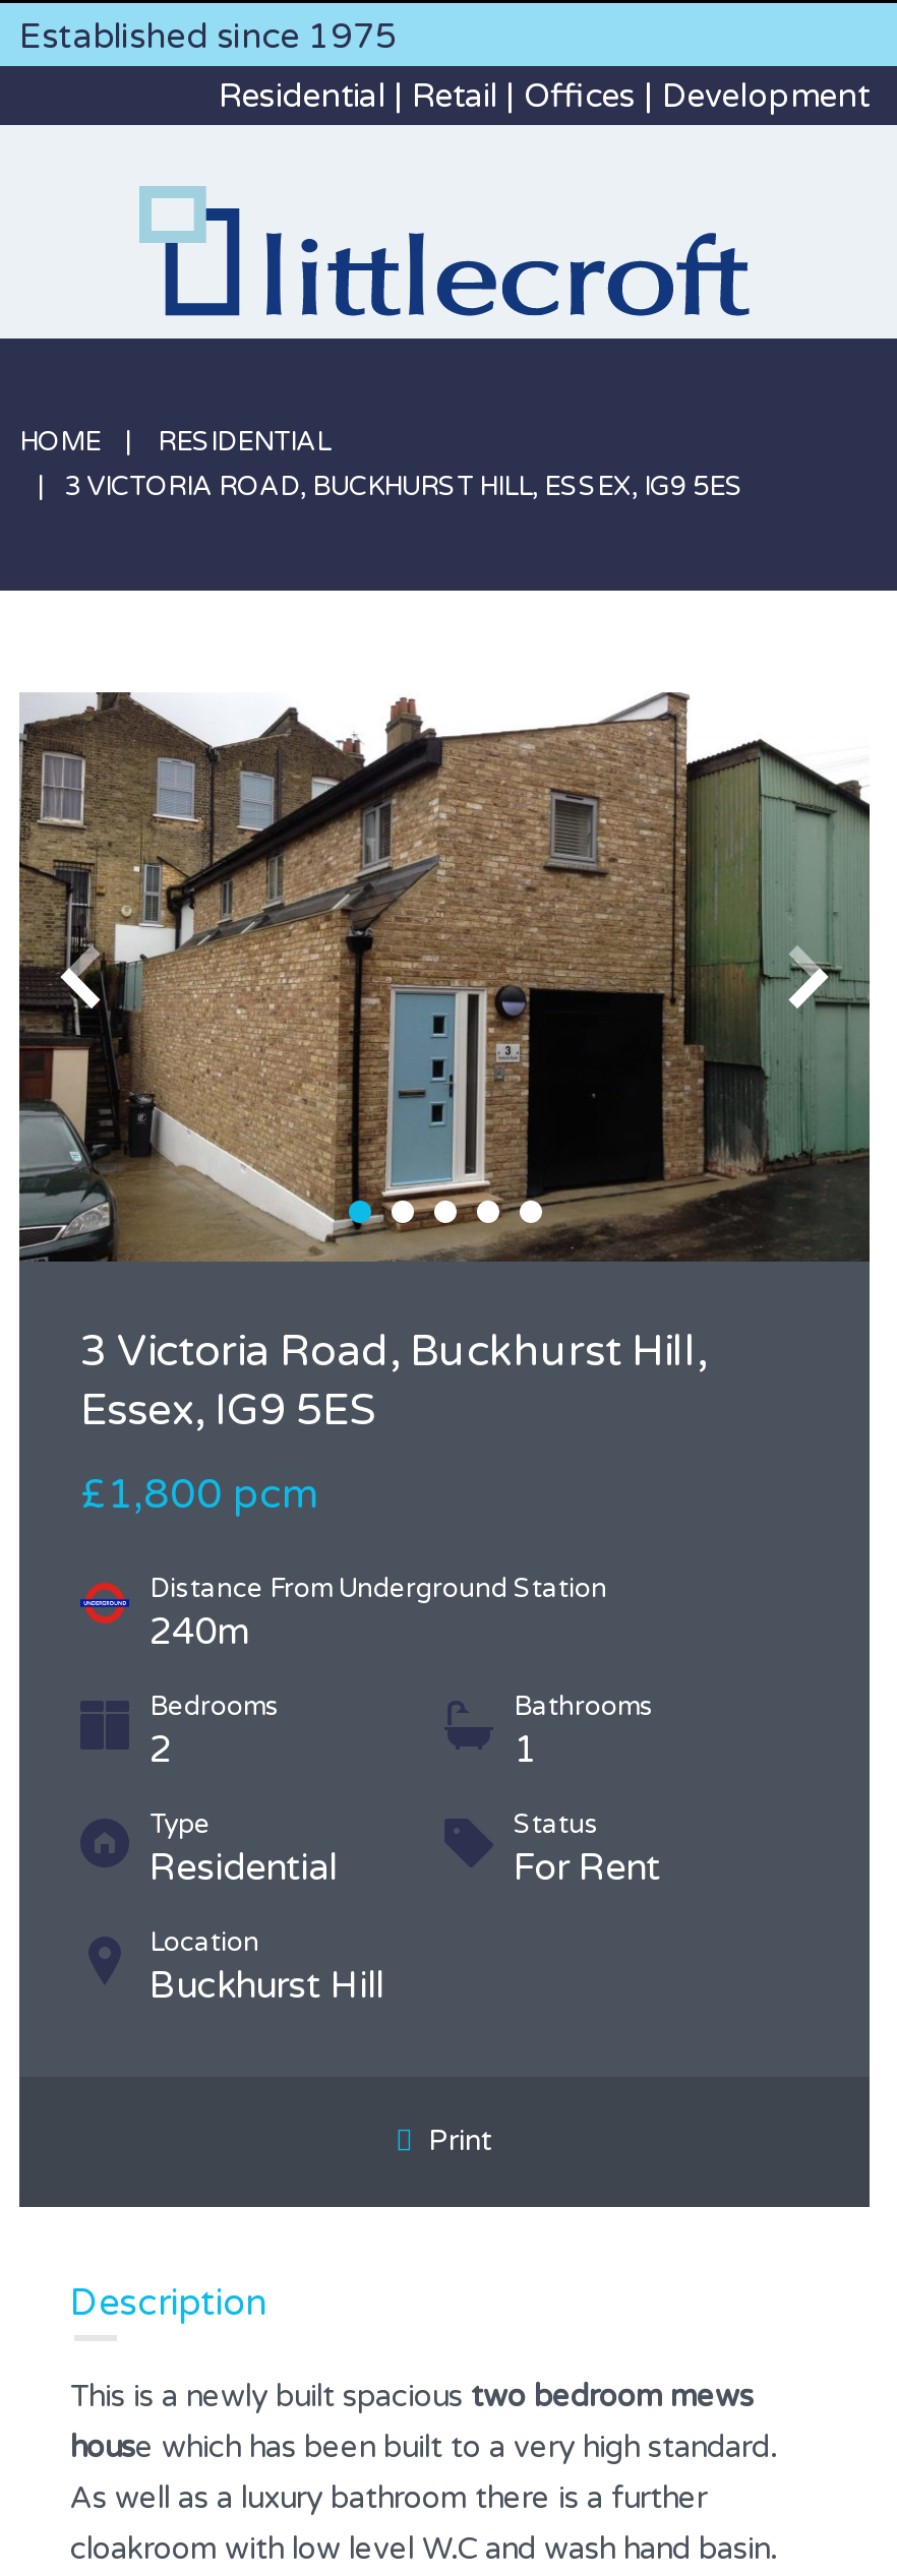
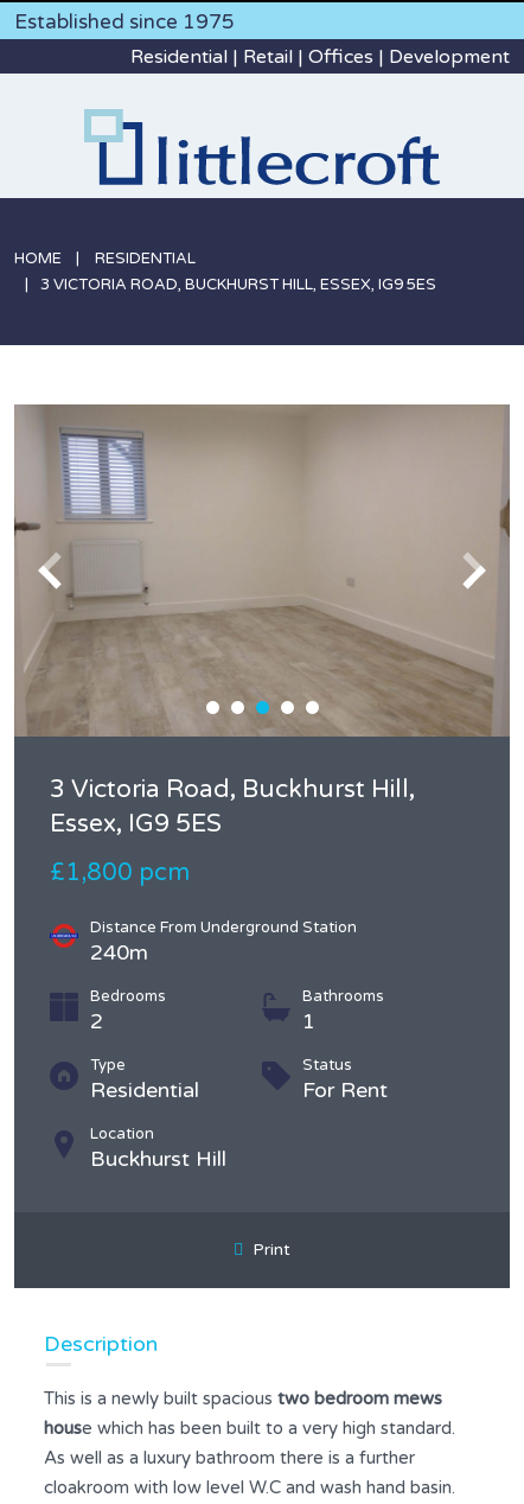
[17,692,870,1262] [image] -> [13,403,511,738] [image]

